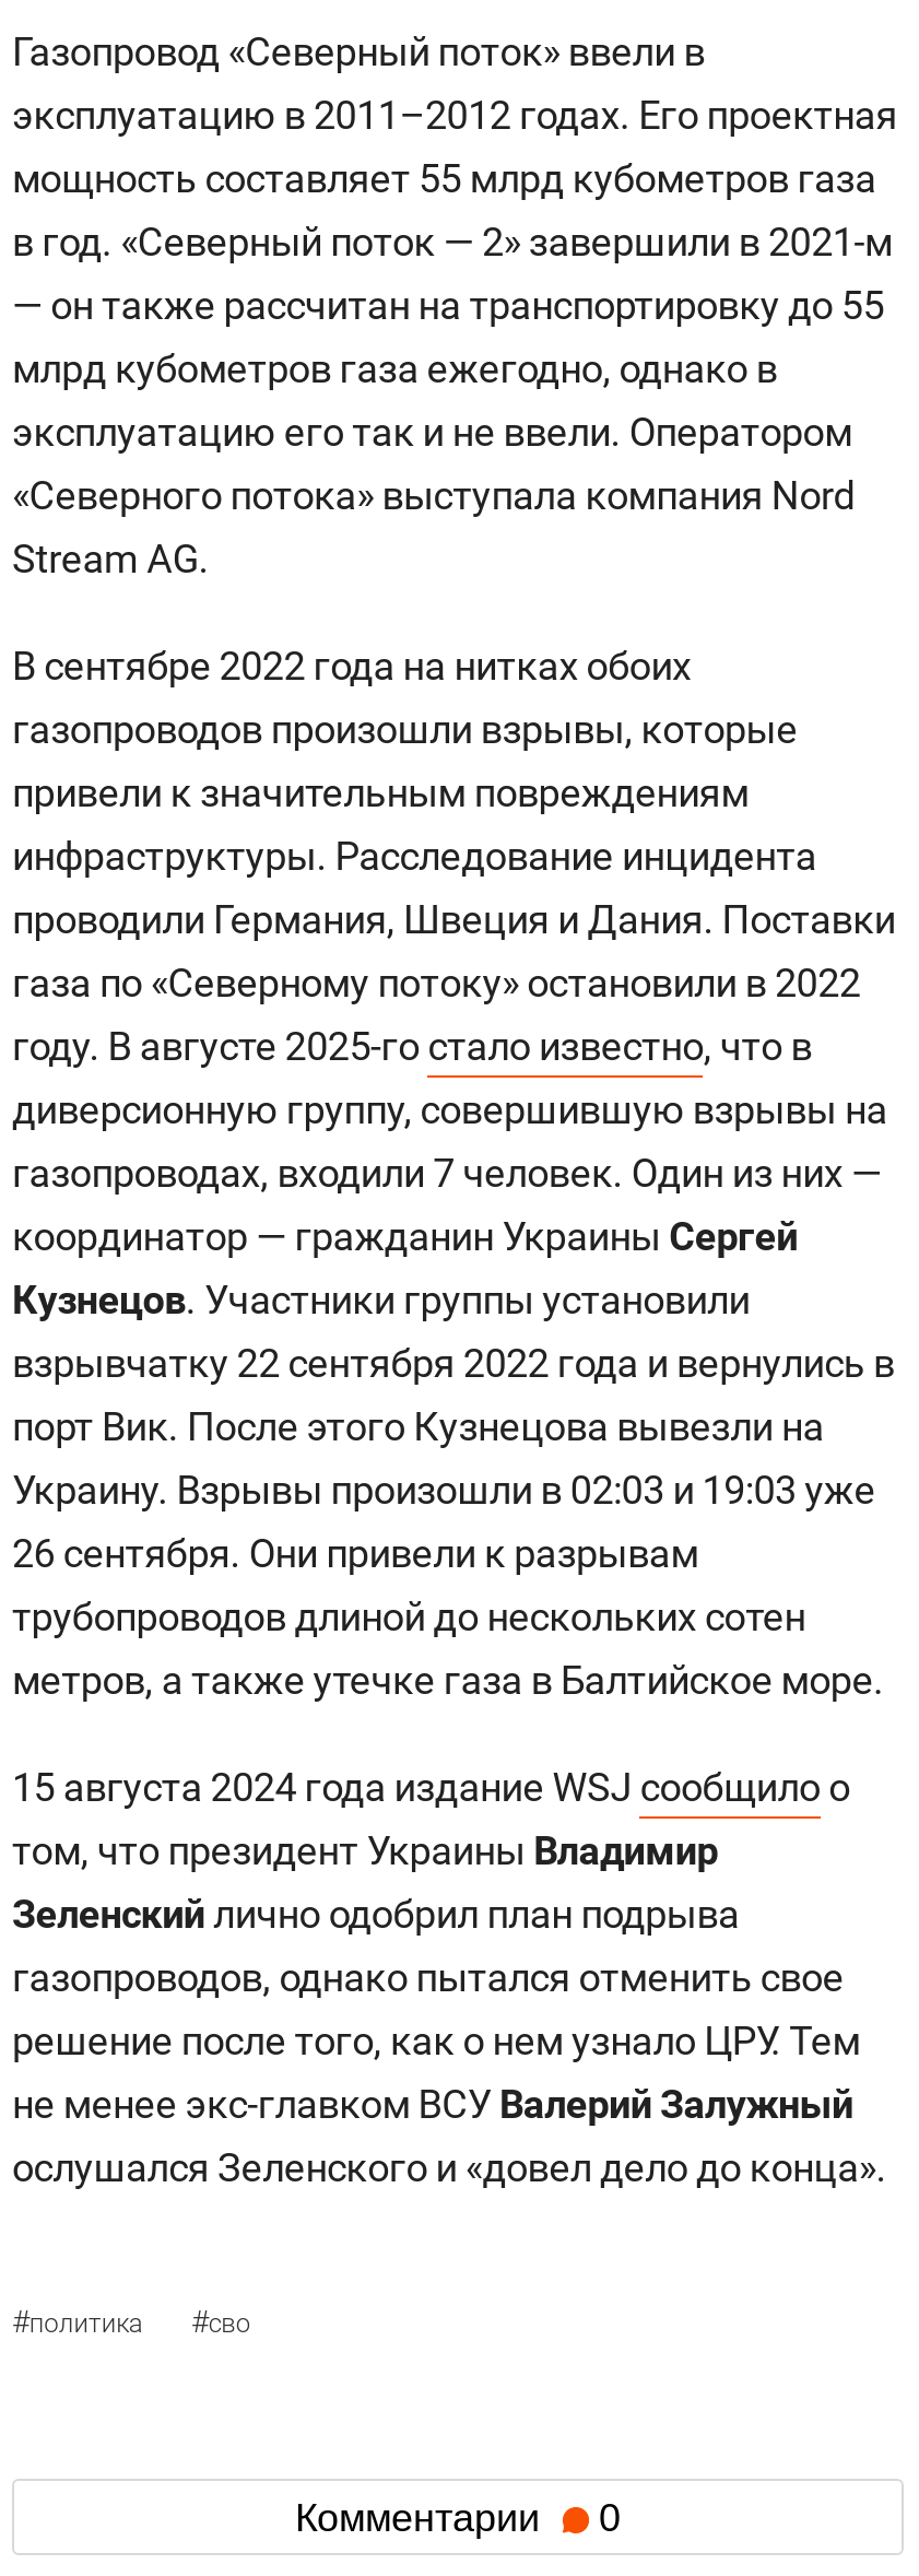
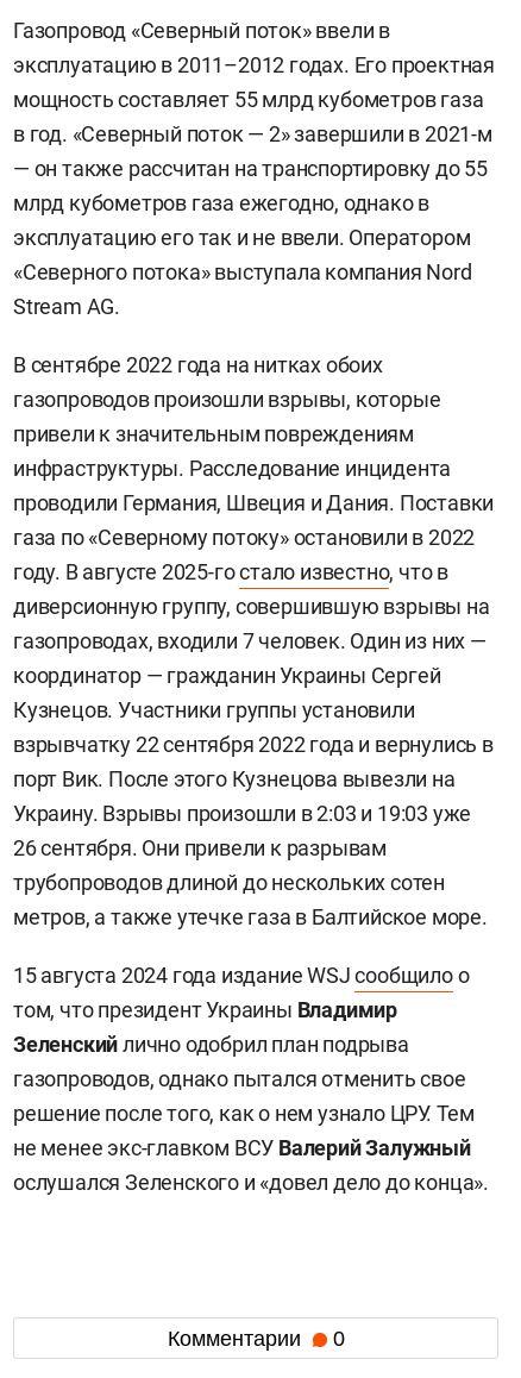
[12,1467,875,1513] Украину. Взрывы произошли в 02:03 и 19:03 уже -> [13,801,471,826] Украину. Взрывы произошли в 2:03 и 19:03 уже
[12,2305,251,2339] #политика | #сво -> none

